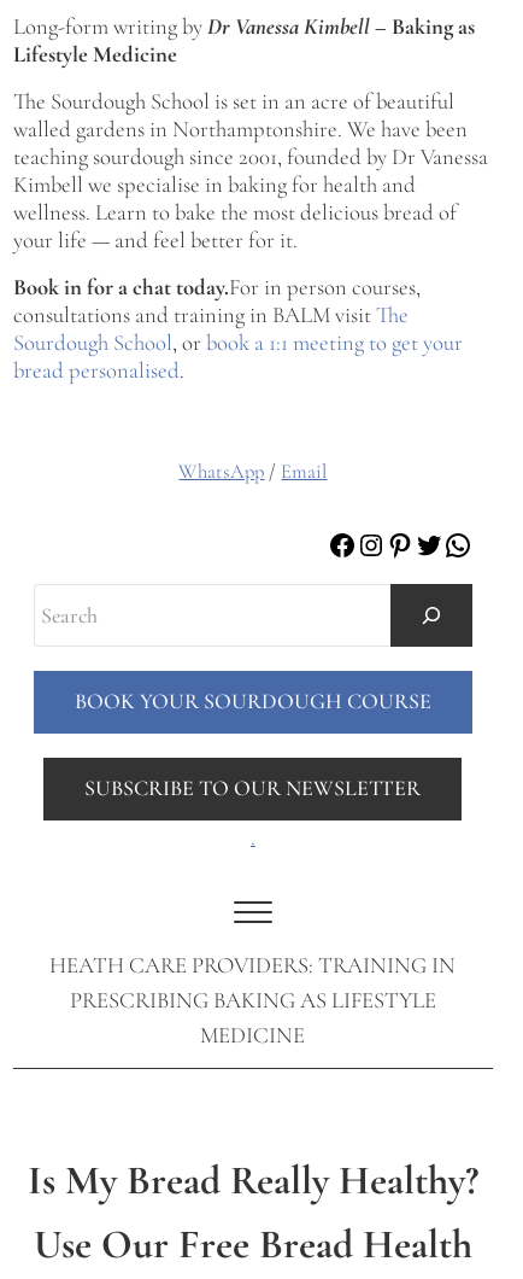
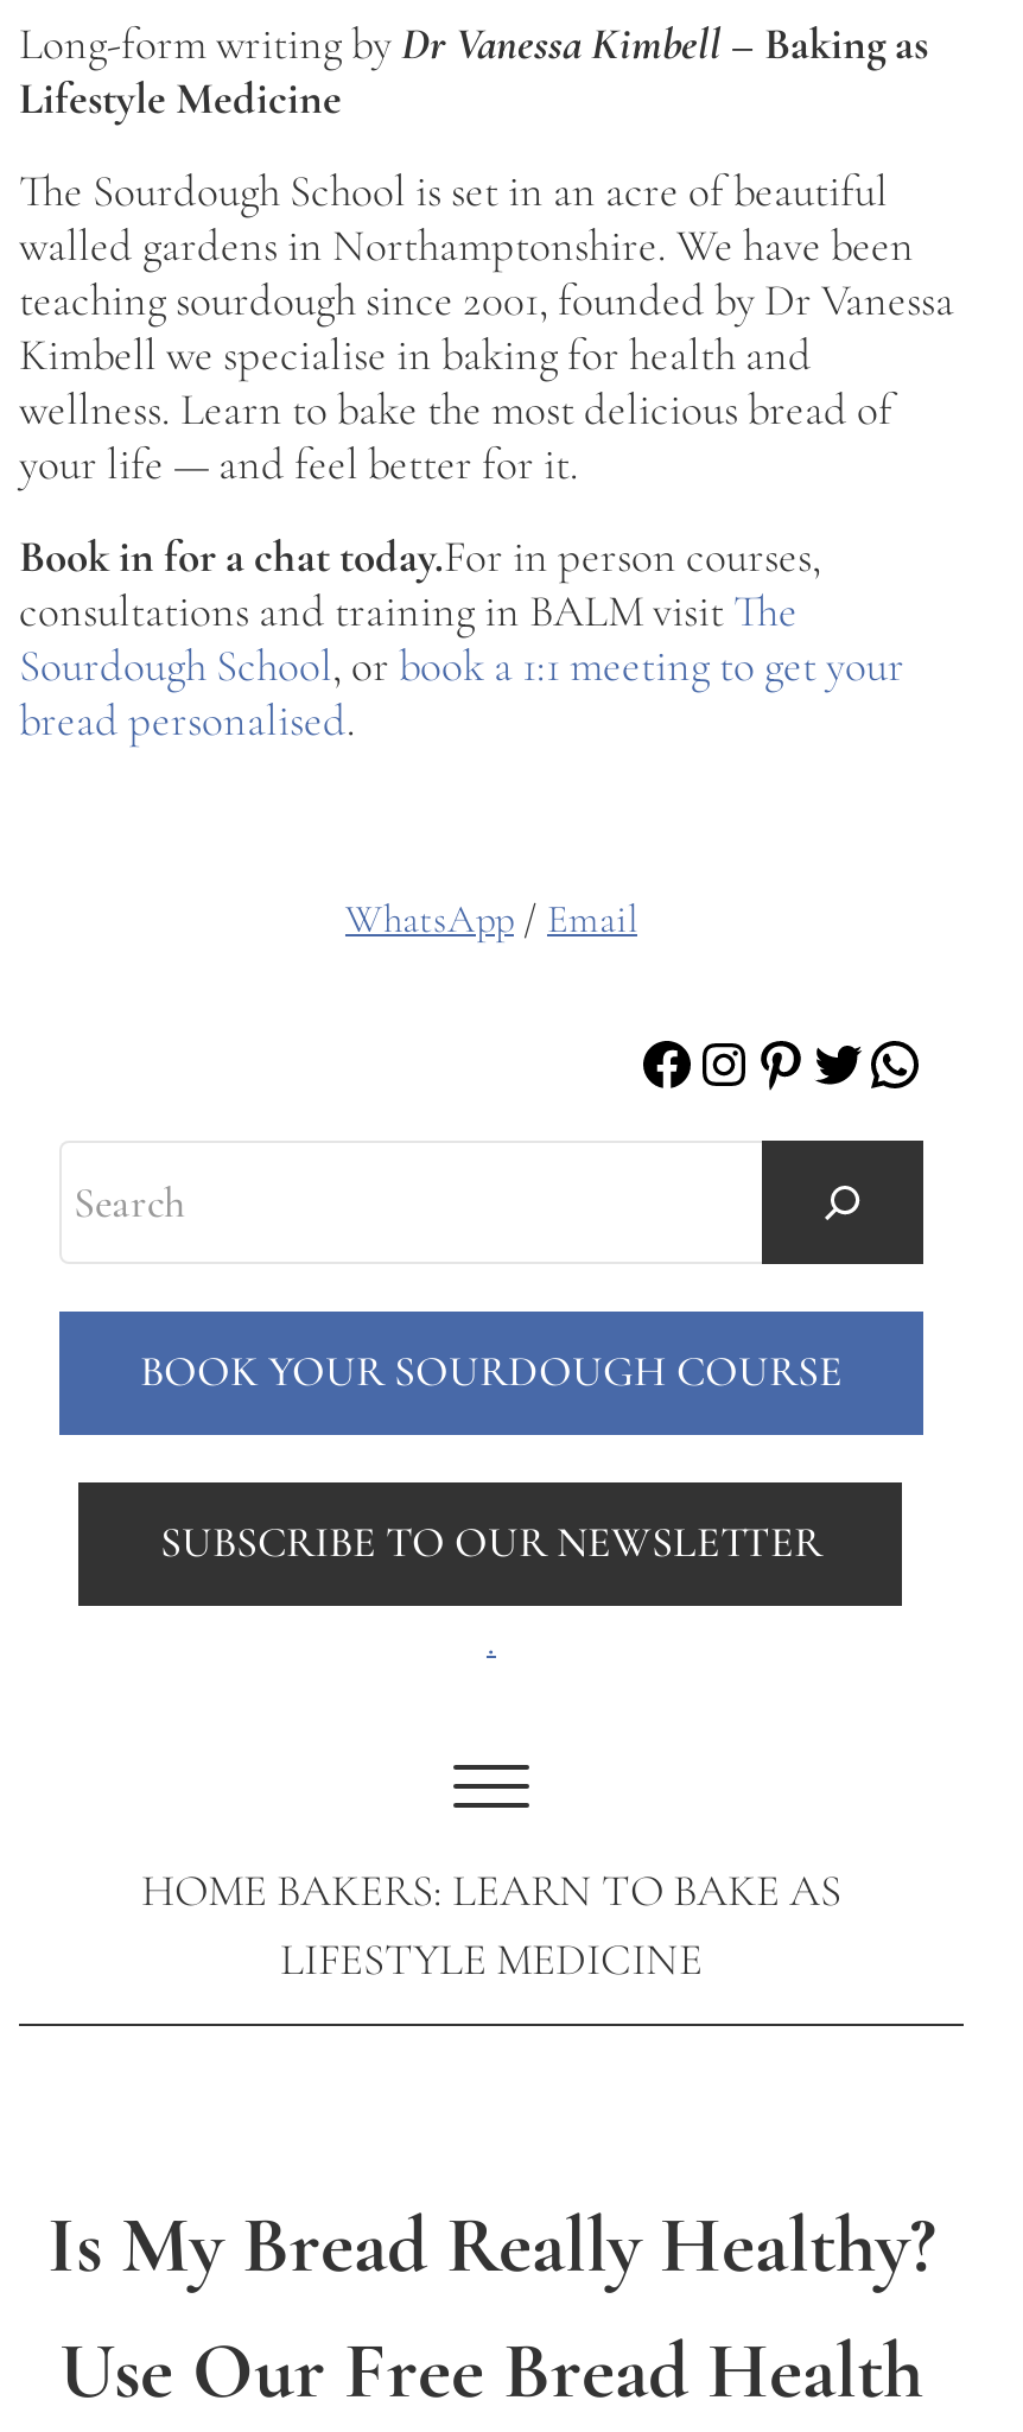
[50,952,456,1049] HEATH CARE PROVIDERS: TRAINING IN | PRESCRIBING BAKING AS LIFESTYLE | MEDICINE -> [141,1866,841,1987] HOME BAKERS: LEARN TO BAKE AS | LIFESTYLE MEDICINE

